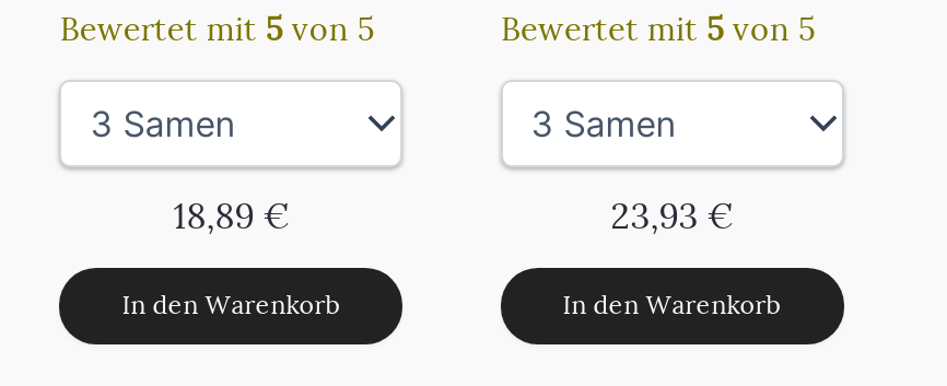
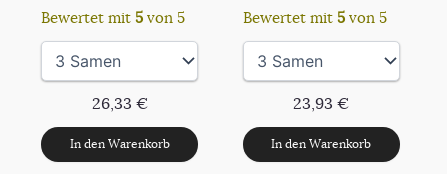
[173,199,289,234] 18,89 € -> [92,96,148,112] 26,33 €

